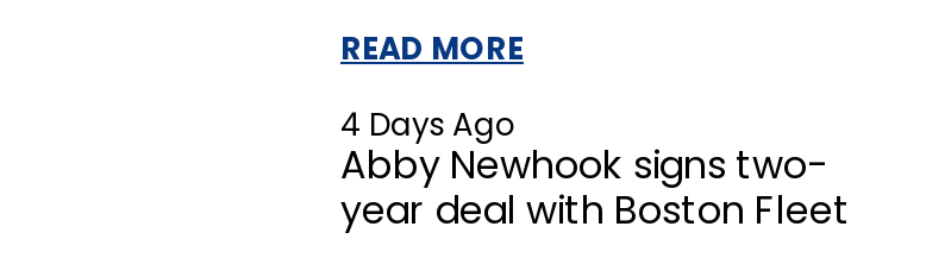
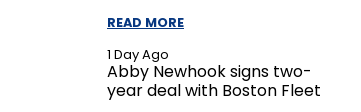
[340,102,517,147] 4 Days Ago -> [107,45,169,64] 1 Day Ago

